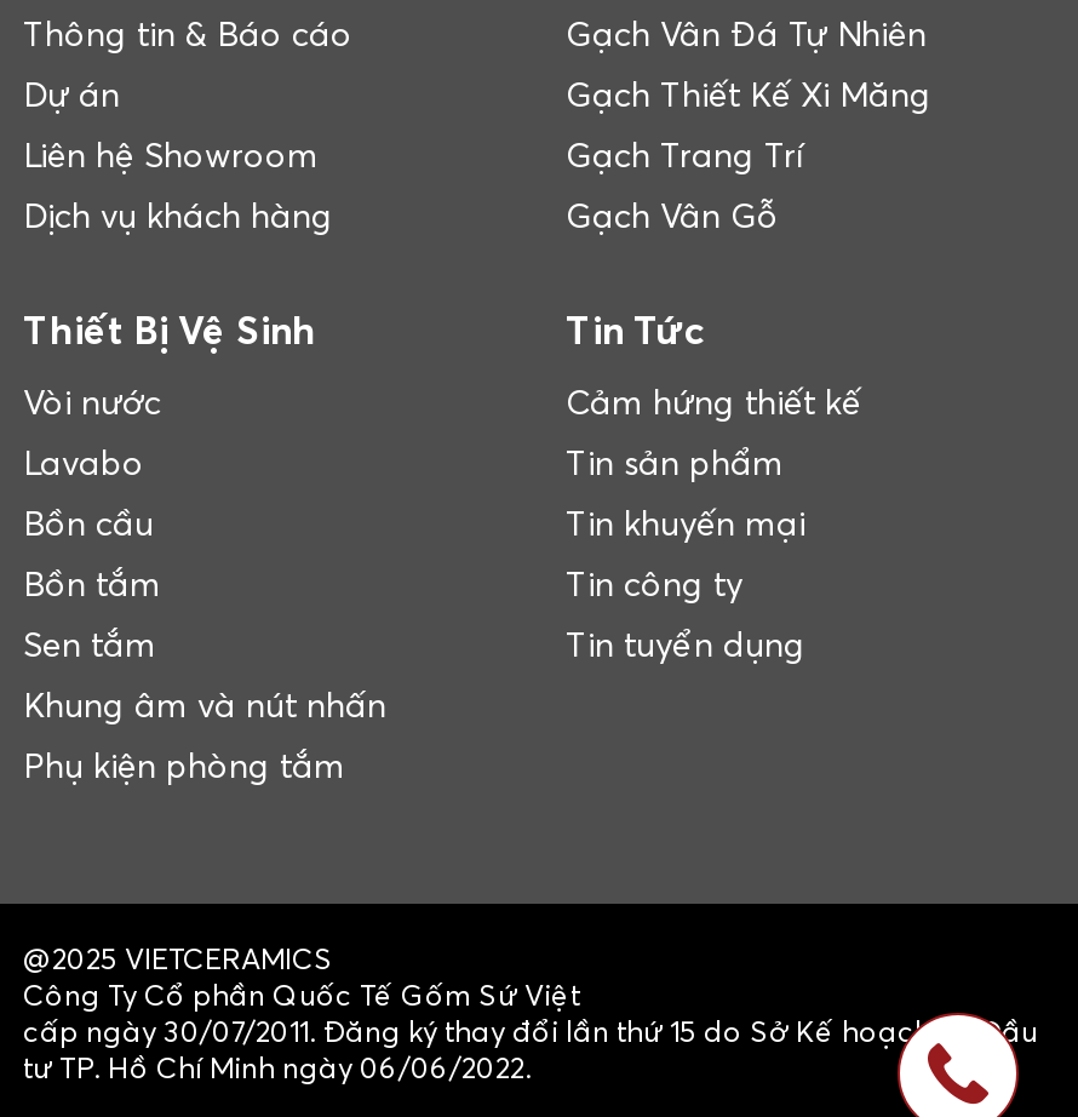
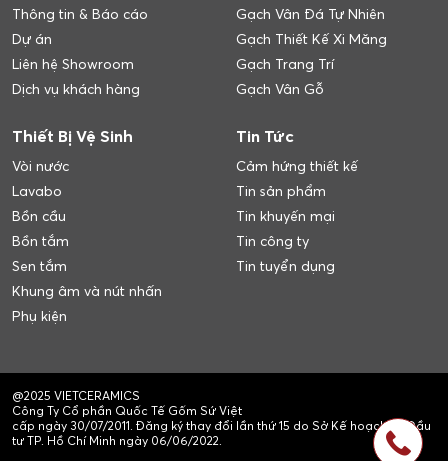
[23,745,345,788] Phụ kiện phòng tắm -> [12,307,67,325] Phụ kiện

